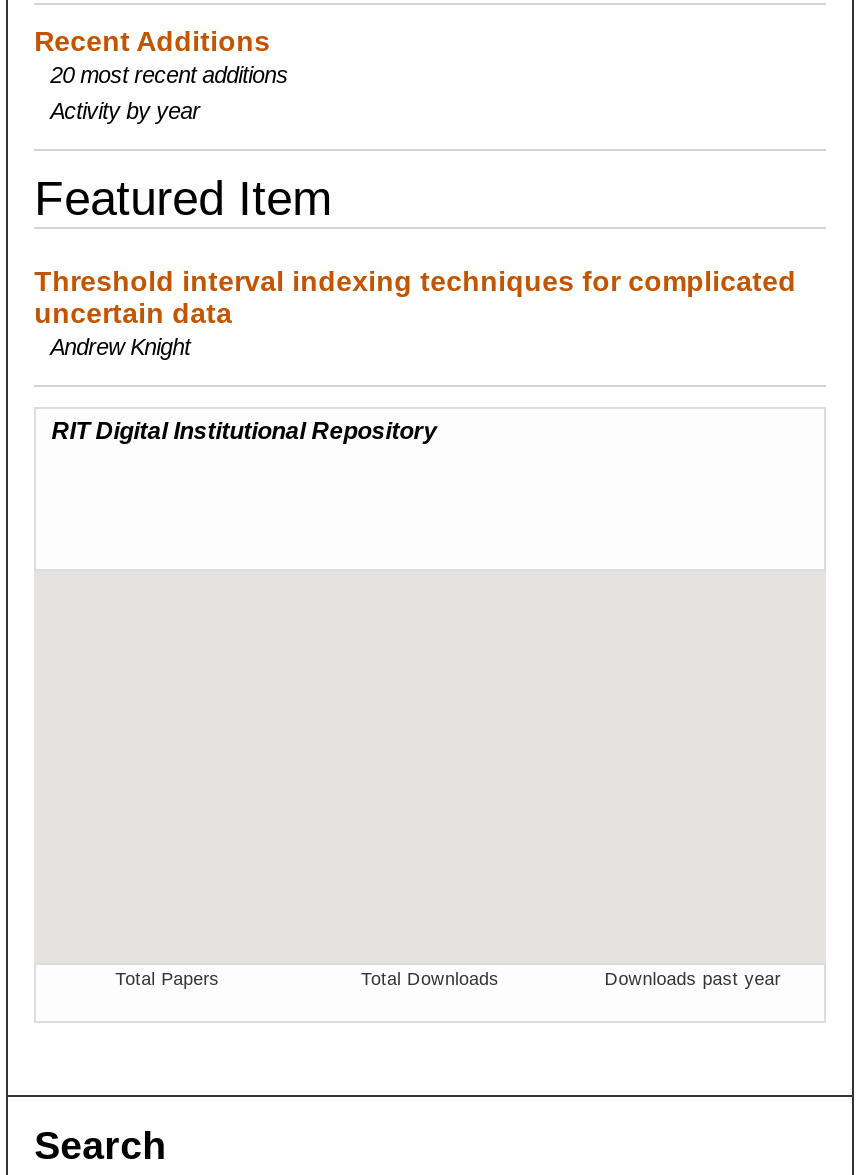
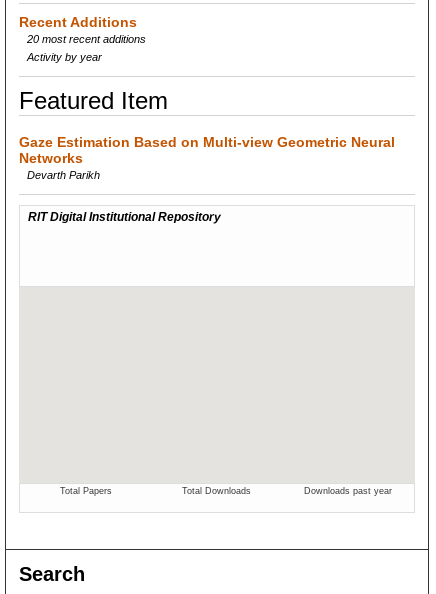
[34,265,796,359] Threshold interval indexing techniques for complicated | uncertain data | Andrew Knight -> [19,134,395,181] Gaze Estimation Based on Multi-view Geometric Neural | Networks | Devarth Parikh

